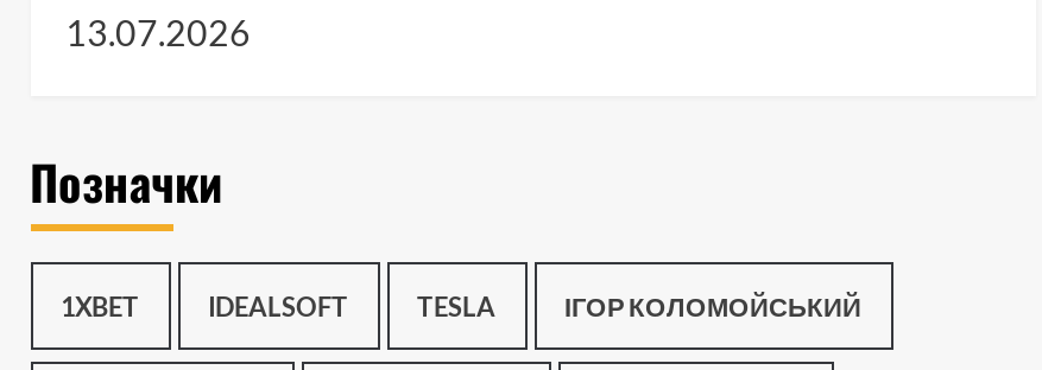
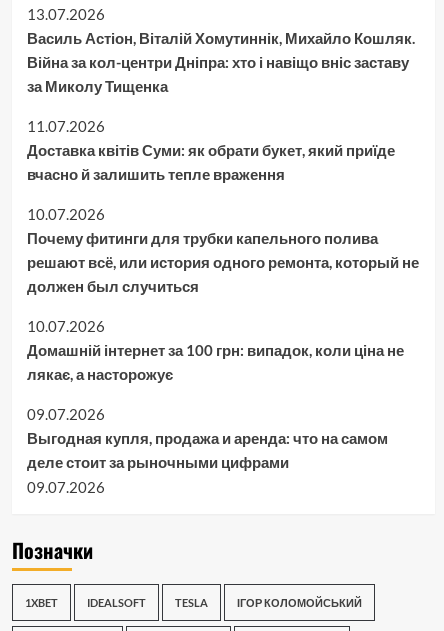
none -> [26,29,418,496] Василь Астіон, Віталій Хомутиннік, Михайло Кошляк. | Війна за кол-центри Дніпра: хто і навіщо вніс заставу | за Миколу Тищенка | 11.07.2026 | Доставка квітів Суми: як обрати букет, який приїде | вчасно й залишить тепле враження | 10.07.2026 | Почему фитинги для трубки капельного полива | решают всё, или история одного ремонта, который не | должен был случиться | 10.07.2026 | Домашній інтернет за 100 грн: випадок, коли ціна не | лякає, а насторожує | 09.07.2026 | Выгодная купля, продажа и аренда: что на самом | деле стоит за рыночными цифрами | 09.07.2026

